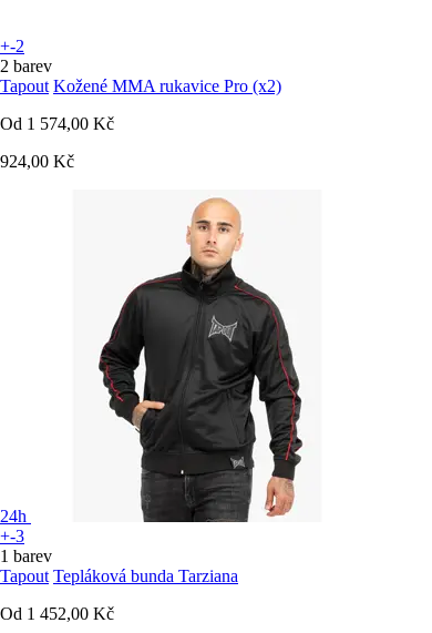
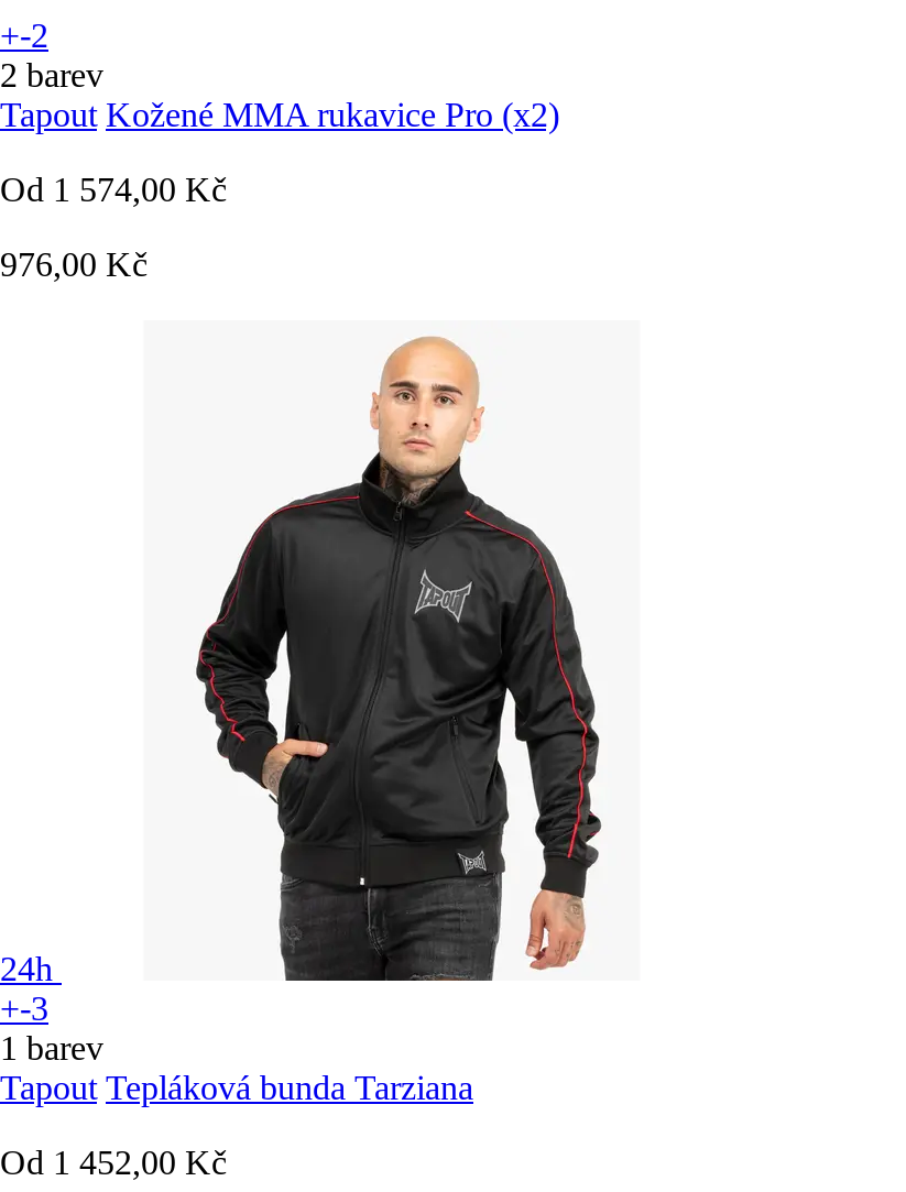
[0,152,74,171] 924,00 Kč -> [0,246,148,283] 976,00 Kč

